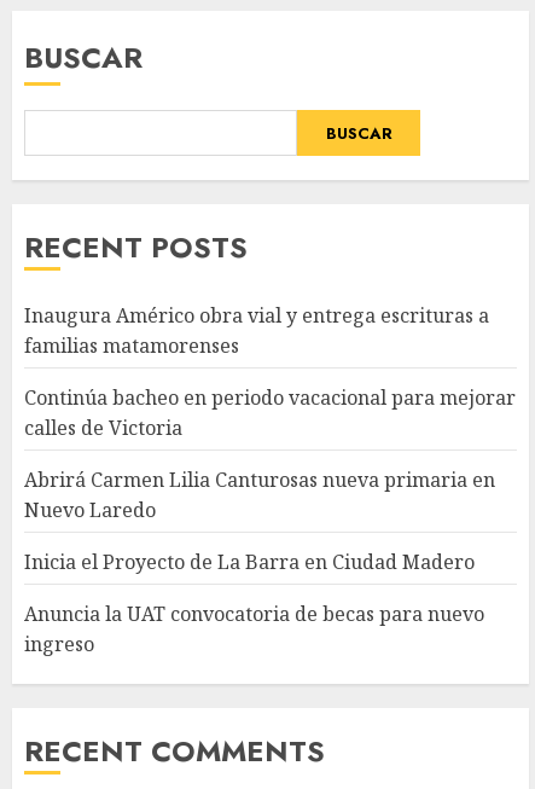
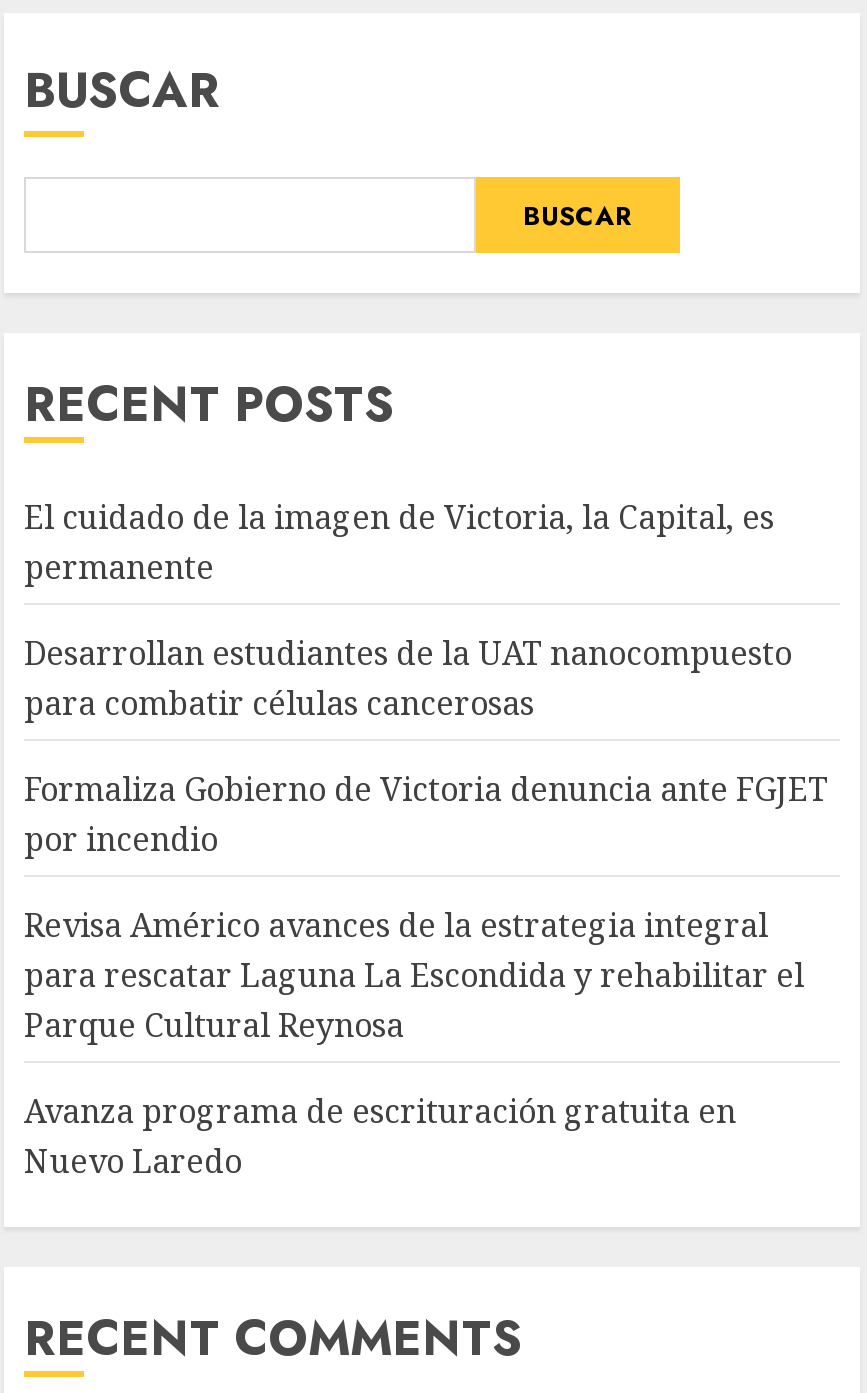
[24,303,516,493] Inaugura Américo obra vial y entrega escrituras a | familias matamorenses | Continúa bacheo en periodo vacacional para mejorar | calles de Victoria | Abrirá Carmen Lilia Canturosas nueva primaria en -> [24,496,828,1134] El cuidado de la imagen de Victoria, la Capital, es | permanente | Desarrollan estudiantes de la UAT nanocompuesto | para combatir células cancerosas | Formaliza Gobierno de Victoria denuncia ante FGJET | por incendio | Revisa Américo avances de la estrategia integral | para rescatar Laguna La Escondida y rehabilitar el | Parque Cultural Reynosa | Avanza programa de escrituración gratuita en
moved [24,497,156,524] -> [24,1140,242,1184]: Nuevo Laredo
[24,549,484,658] Inicia el Proyecto de La Barra en Ciudad Madero | Anuncia la UAT convocatoria de becas para nuevo | ingreso -> none

